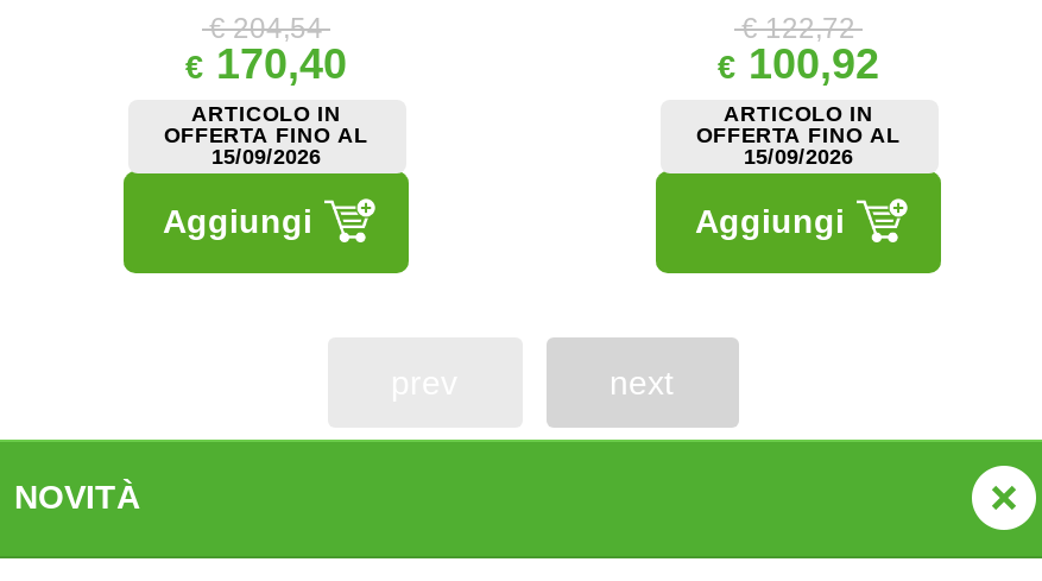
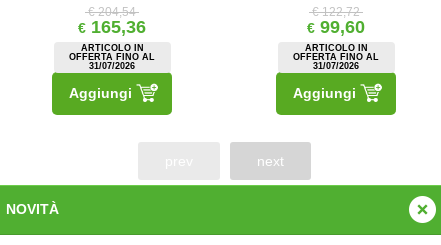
[185,41,347,89] €170,40 -> [78,17,146,37] €165,36
[718,41,879,89] €100,92 -> [307,17,365,37] €99,60
[211,146,321,170] 15/09/2026 -> [89,61,135,71] 31/07/2026
[744,146,853,170] 15/09/2026 -> [313,61,359,71] 31/07/2026

